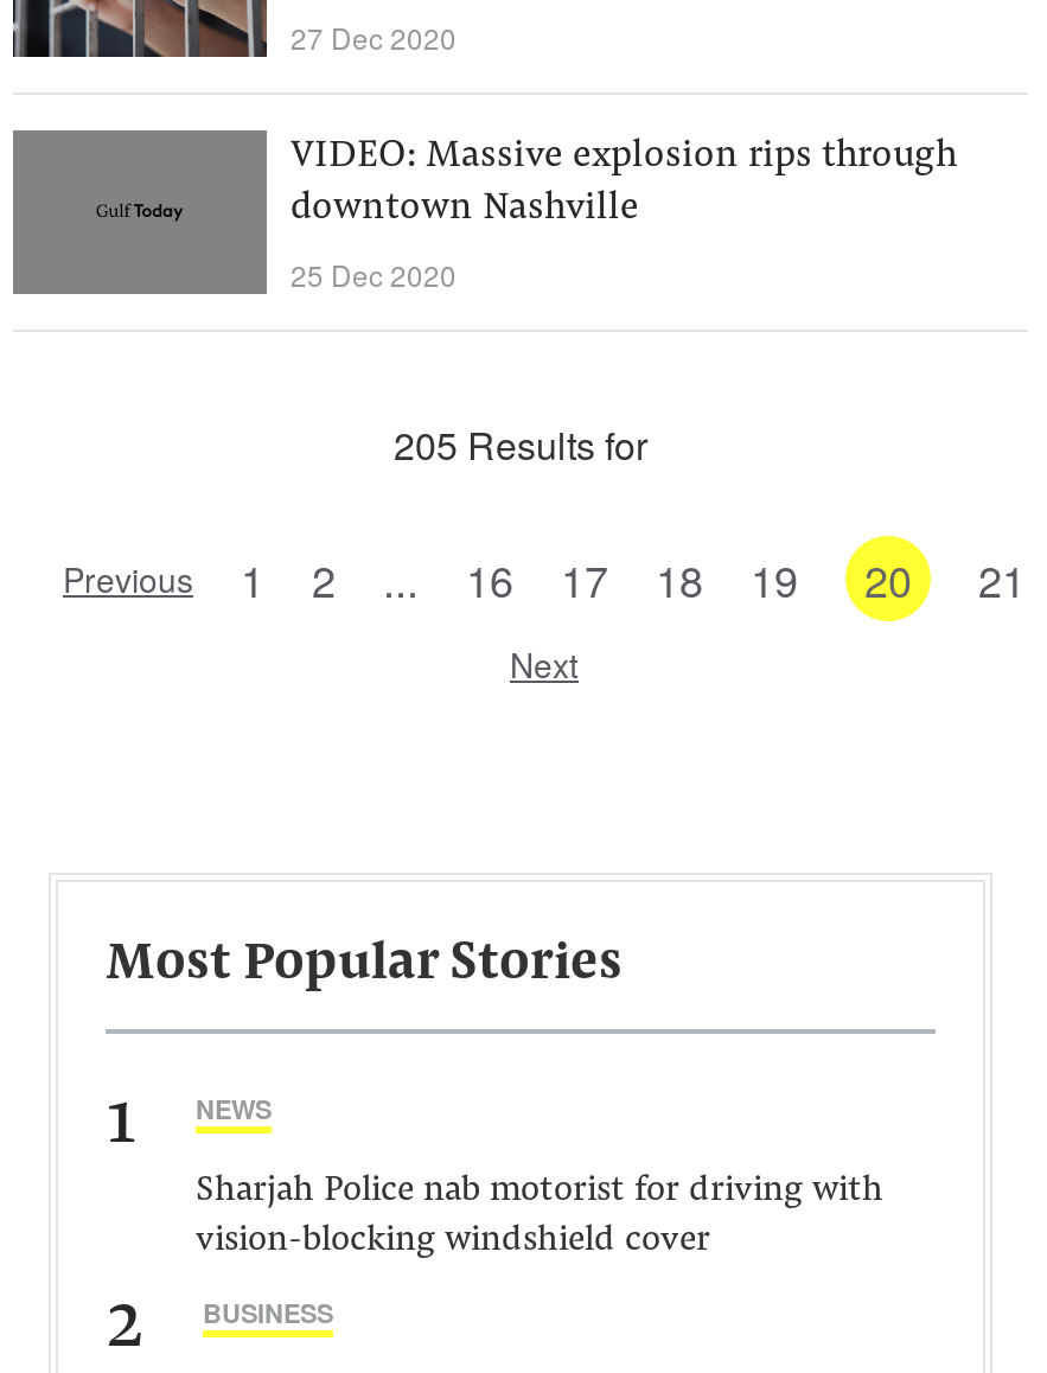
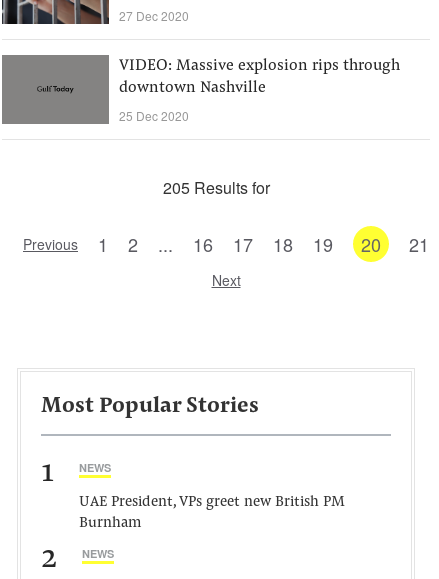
[196,1174,883,1259] Sharjah Police nab motorist for driving with | vision-blocking windshield cover -> [79,495,345,531] UAE President, VPs greet new British PM | Burnham
[203,1295,333,1330] BUSINESS -> [82,546,114,561] NEWS

